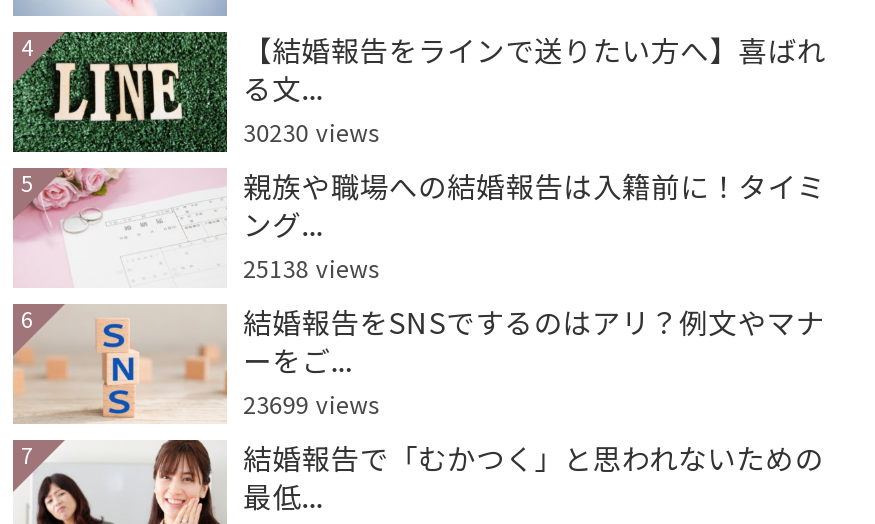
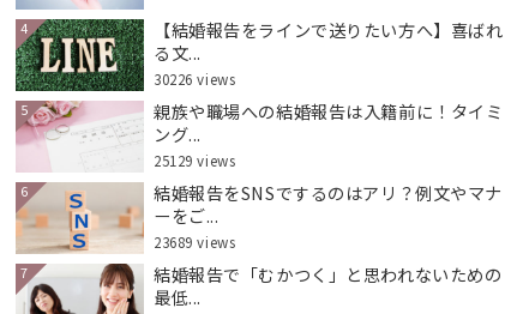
[243,117,380,149] 30230 views -> [154,70,235,89] 30226 views
[243,253,380,285] 25138 views -> [154,152,235,171] 25129 views
[243,389,380,421] 23699 views -> [154,233,235,252] 23689 views

